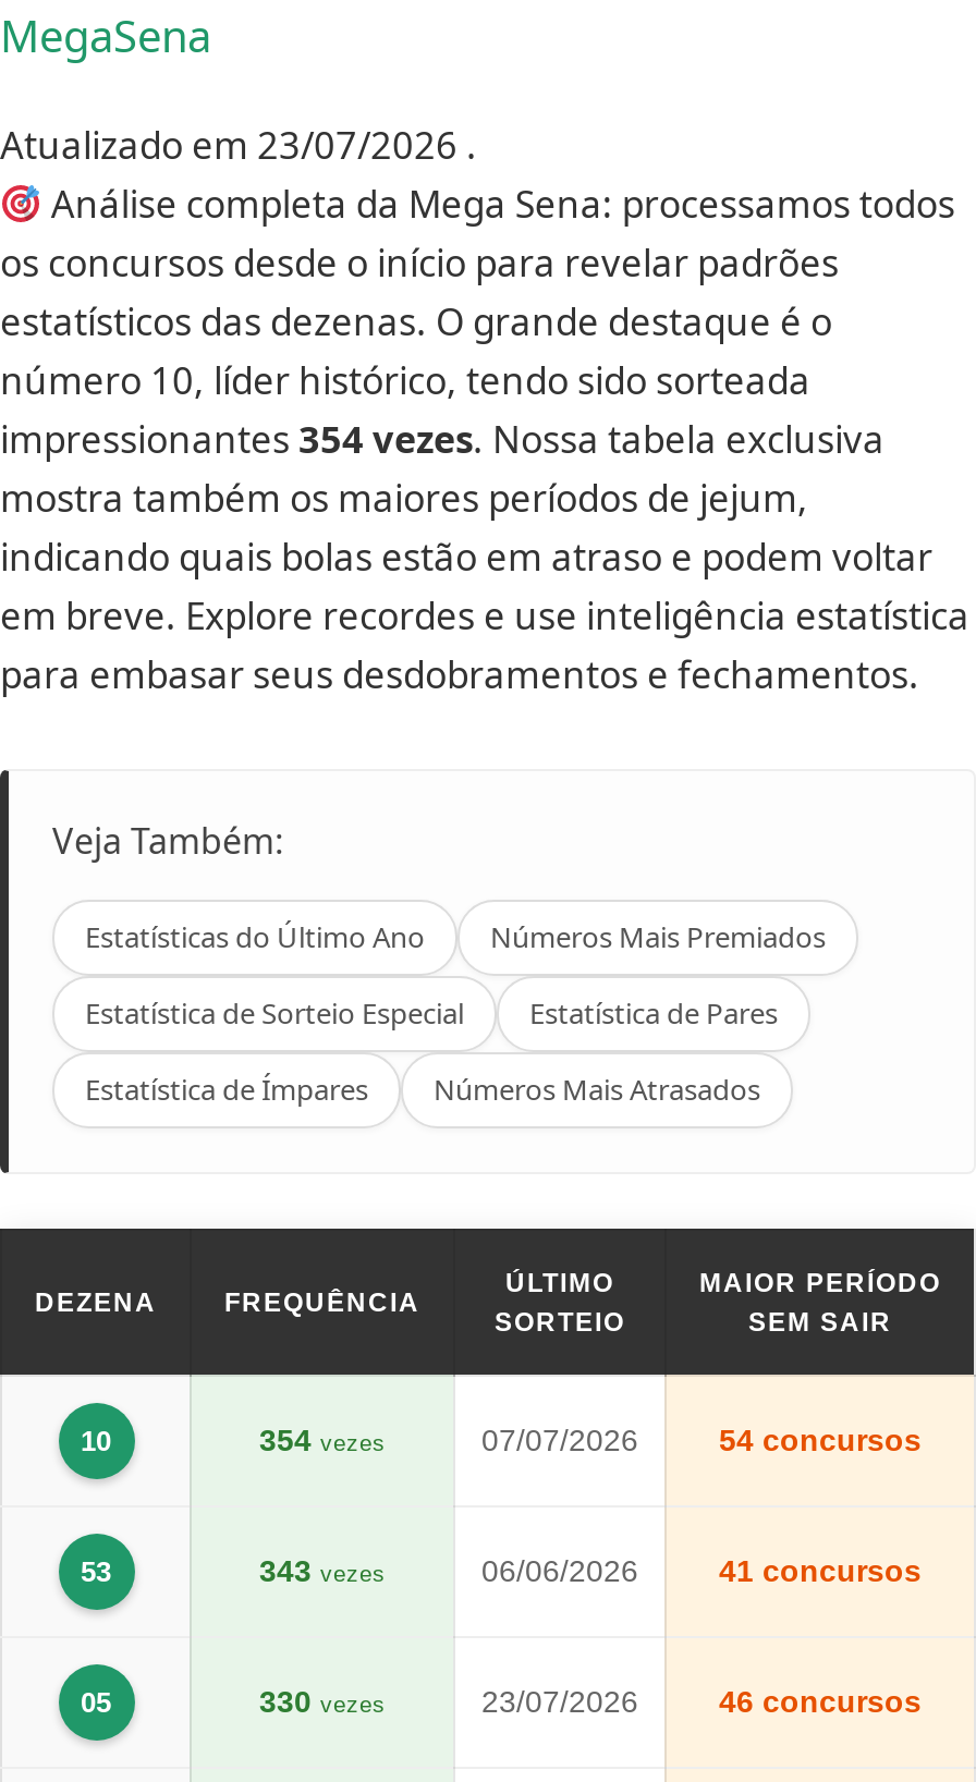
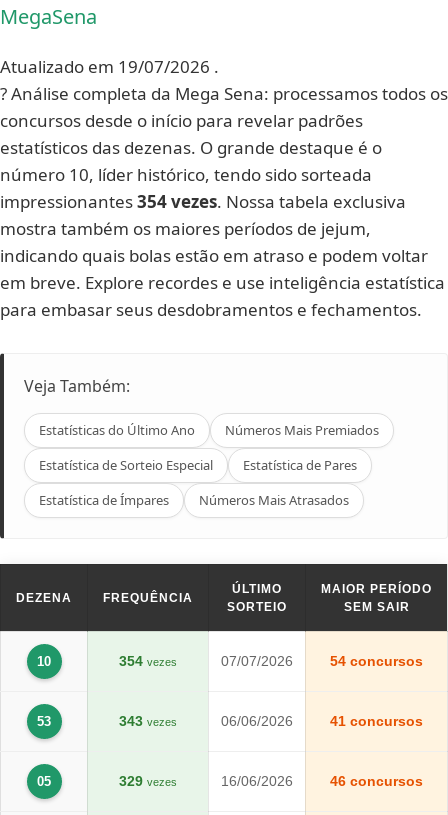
[0,121,955,289] Atualizado em 23/07/2026 . | Análise completa da Mega Sena: processamos todos | os concursos desde o início para revelar padrões -> [0,55,448,132] Atualizado em 19/07/2026 . | ? Análise completa da Mega Sena: processamos todos os | concursos desde o início para revelar padrões
[259,1685,386,1720] 330 vezes -> [119,773,177,789] 329 vezes
[481,1685,638,1720] 23/07/2026 -> [221,773,293,789] 16/06/2026

